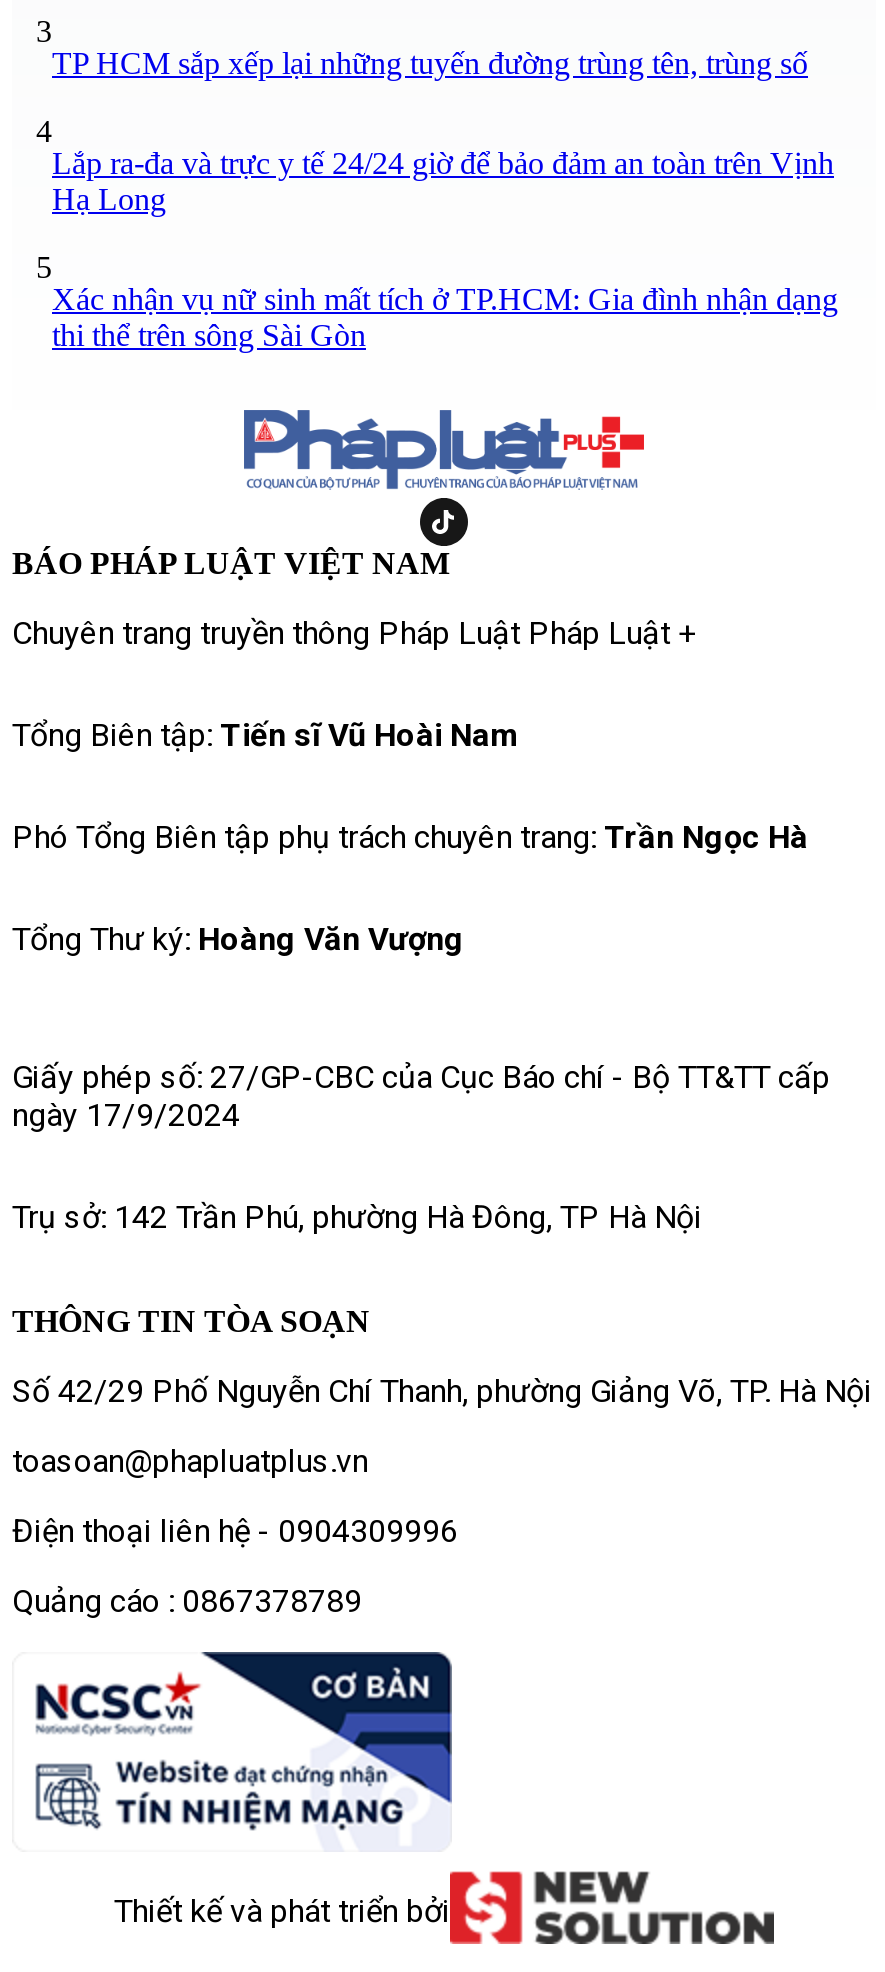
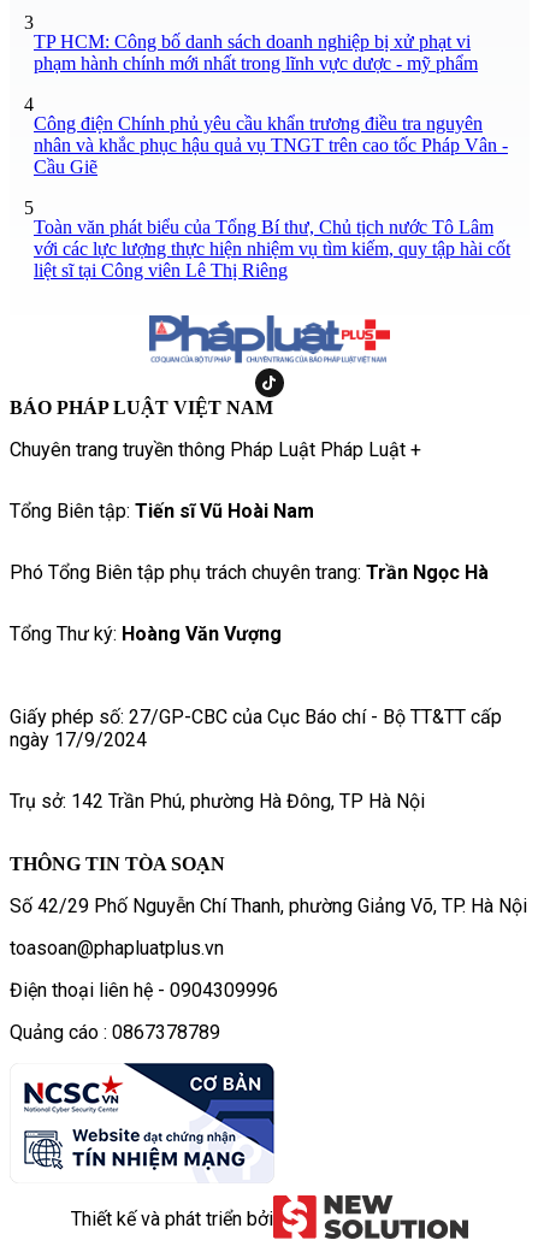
[52,45,808,79] TP HCM sắp xếp lại những tuyến đường trùng tên, trùng số -> [34,31,478,73] TP HCM: Công bố danh sách doanh nghiệp bị xử phạt vi | phạm hành chính mới nhất trong lĩnh vực dược - mỹ phẩm
[52,145,834,215] Lắp ra-đa và trực y tế 24/24 giờ để bảo đảm an toàn trên Vịnh | Hạ Long -> [34,113,508,176] Công điện Chính phủ yêu cầu khẩn trương điều tra nguyên | nhân và khắc phục hậu quả vụ TNGT trên cao tốc Pháp Vân - | Cầu Giẽ
[52,281,838,351] Xác nhận vụ nữ sinh mất tích ở TP.HCM: Gia đình nhận dạng | thi thể trên sông Sài Gòn -> [34,216,510,280] Toàn văn phát biểu của Tổng Bí thư, Chủ tịch nước Tô Lâm | với các lực lượng thực hiện nhiệm vụ tìm kiếm, quy tập hài cốt | liệt sĩ tại Công viên Lê Thị Riêng

